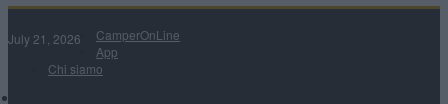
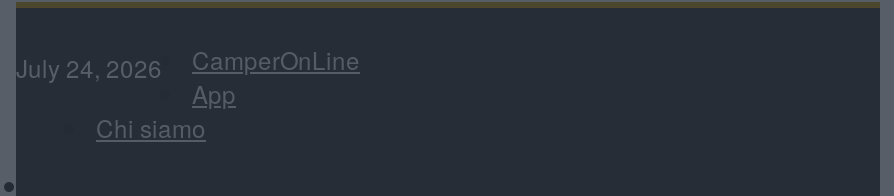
[8,26,180,47] July 21, 2026 CamperOnLine -> [16,42,360,84] July 24, 2026 CamperOnLine

